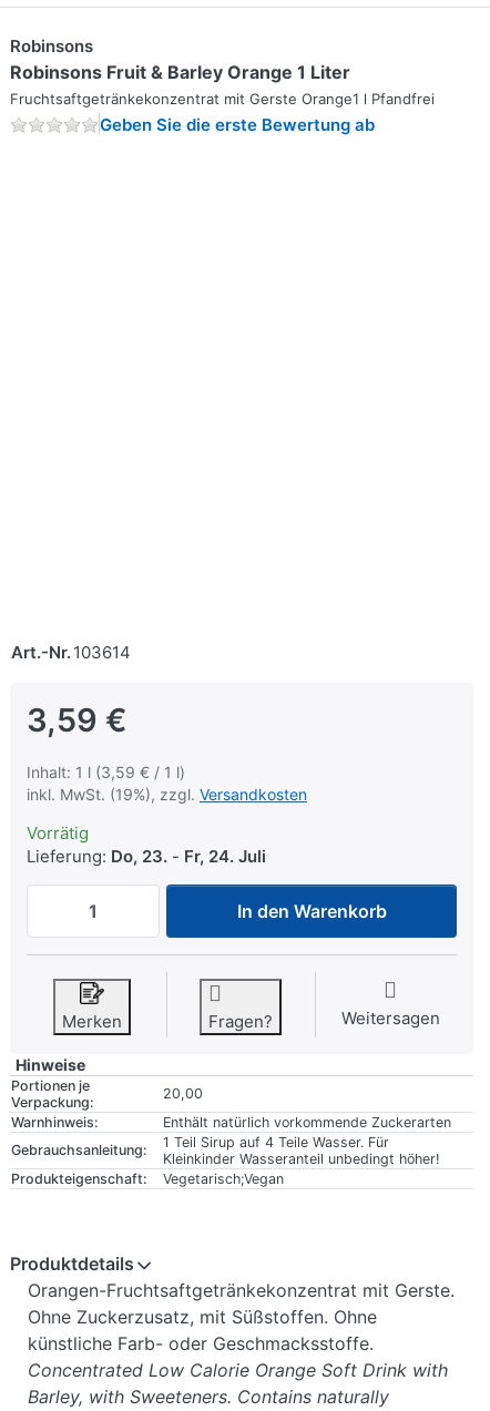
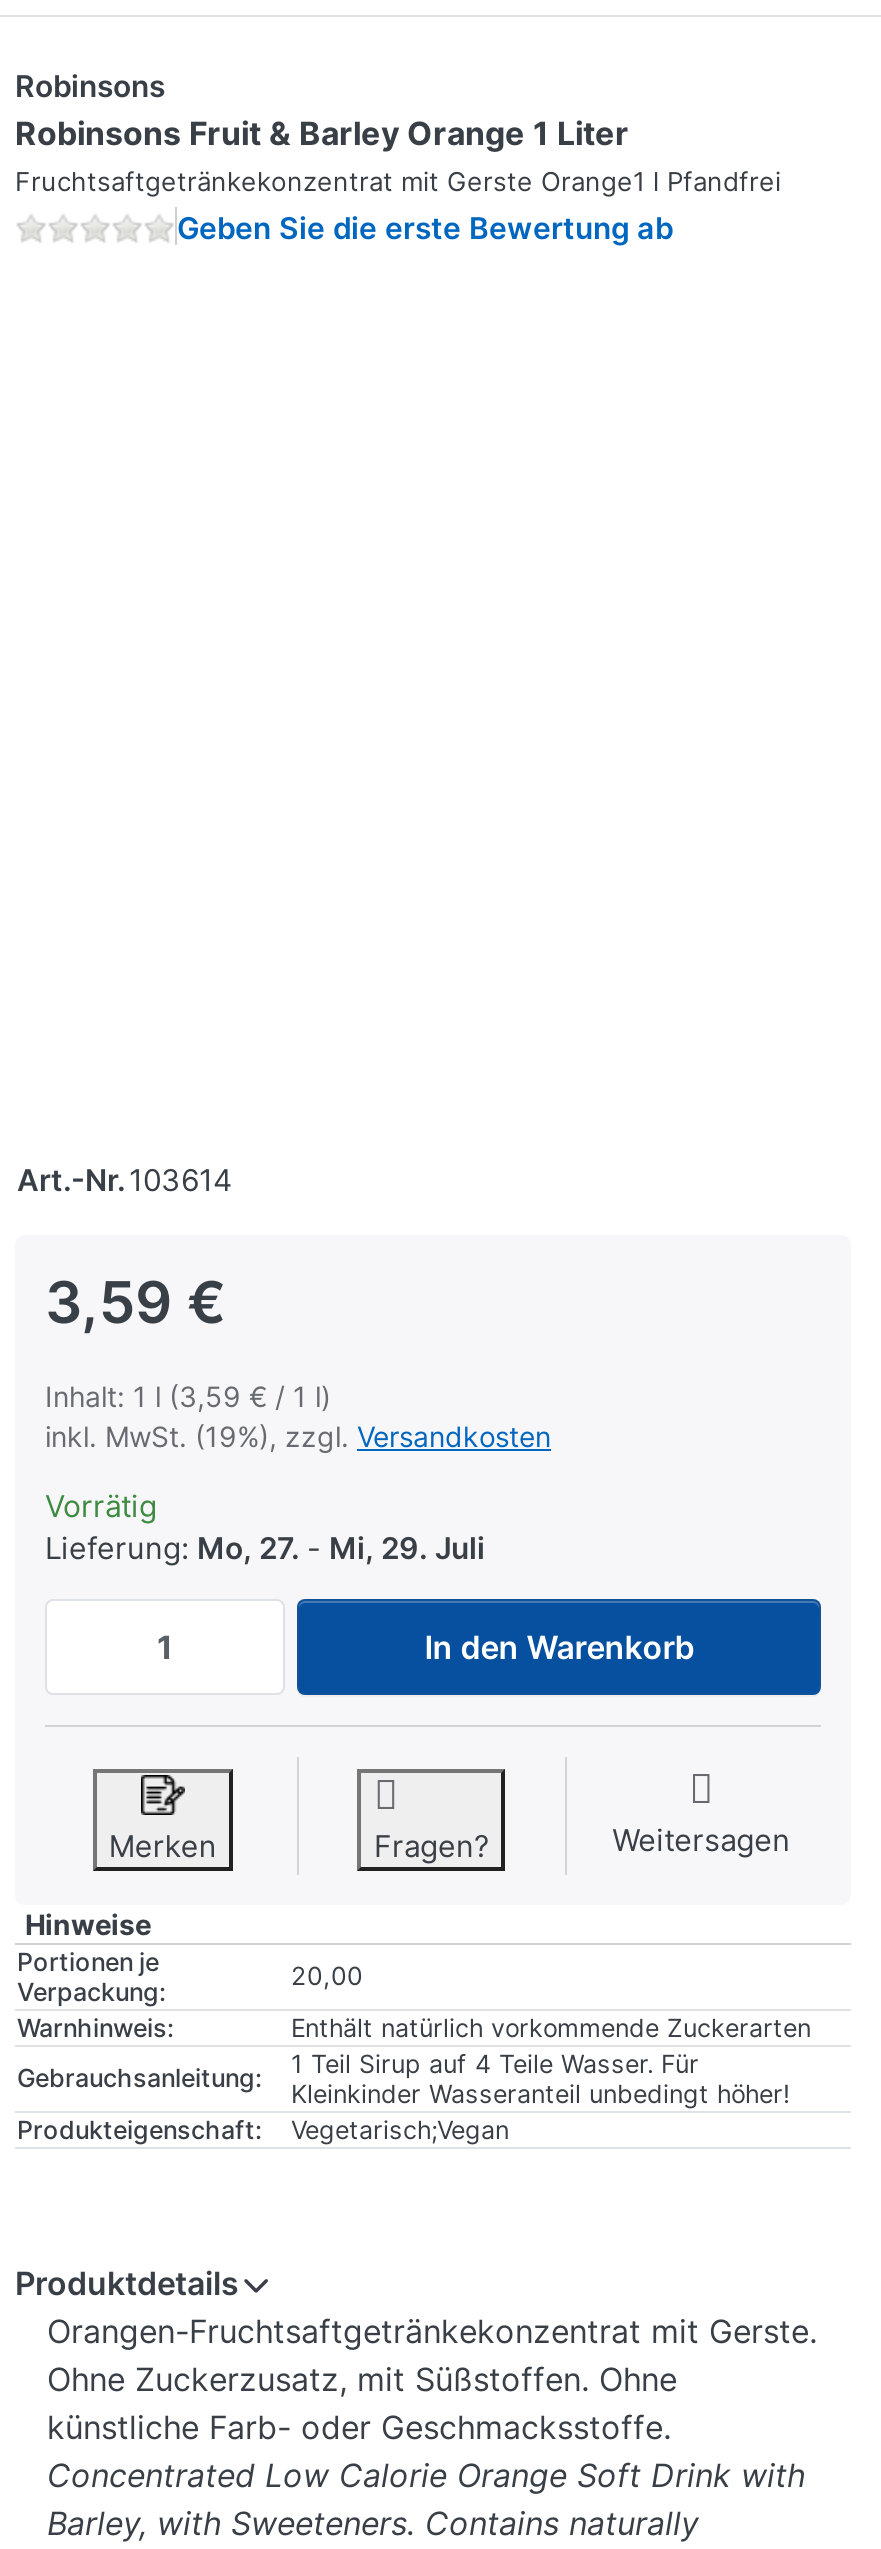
[27,846,266,867] Lieferung: Do, 23. - Fr, 24. Juli -> [45,1529,485,1567] Lieferung: Mo, 27. - Mi, 29. Juli

